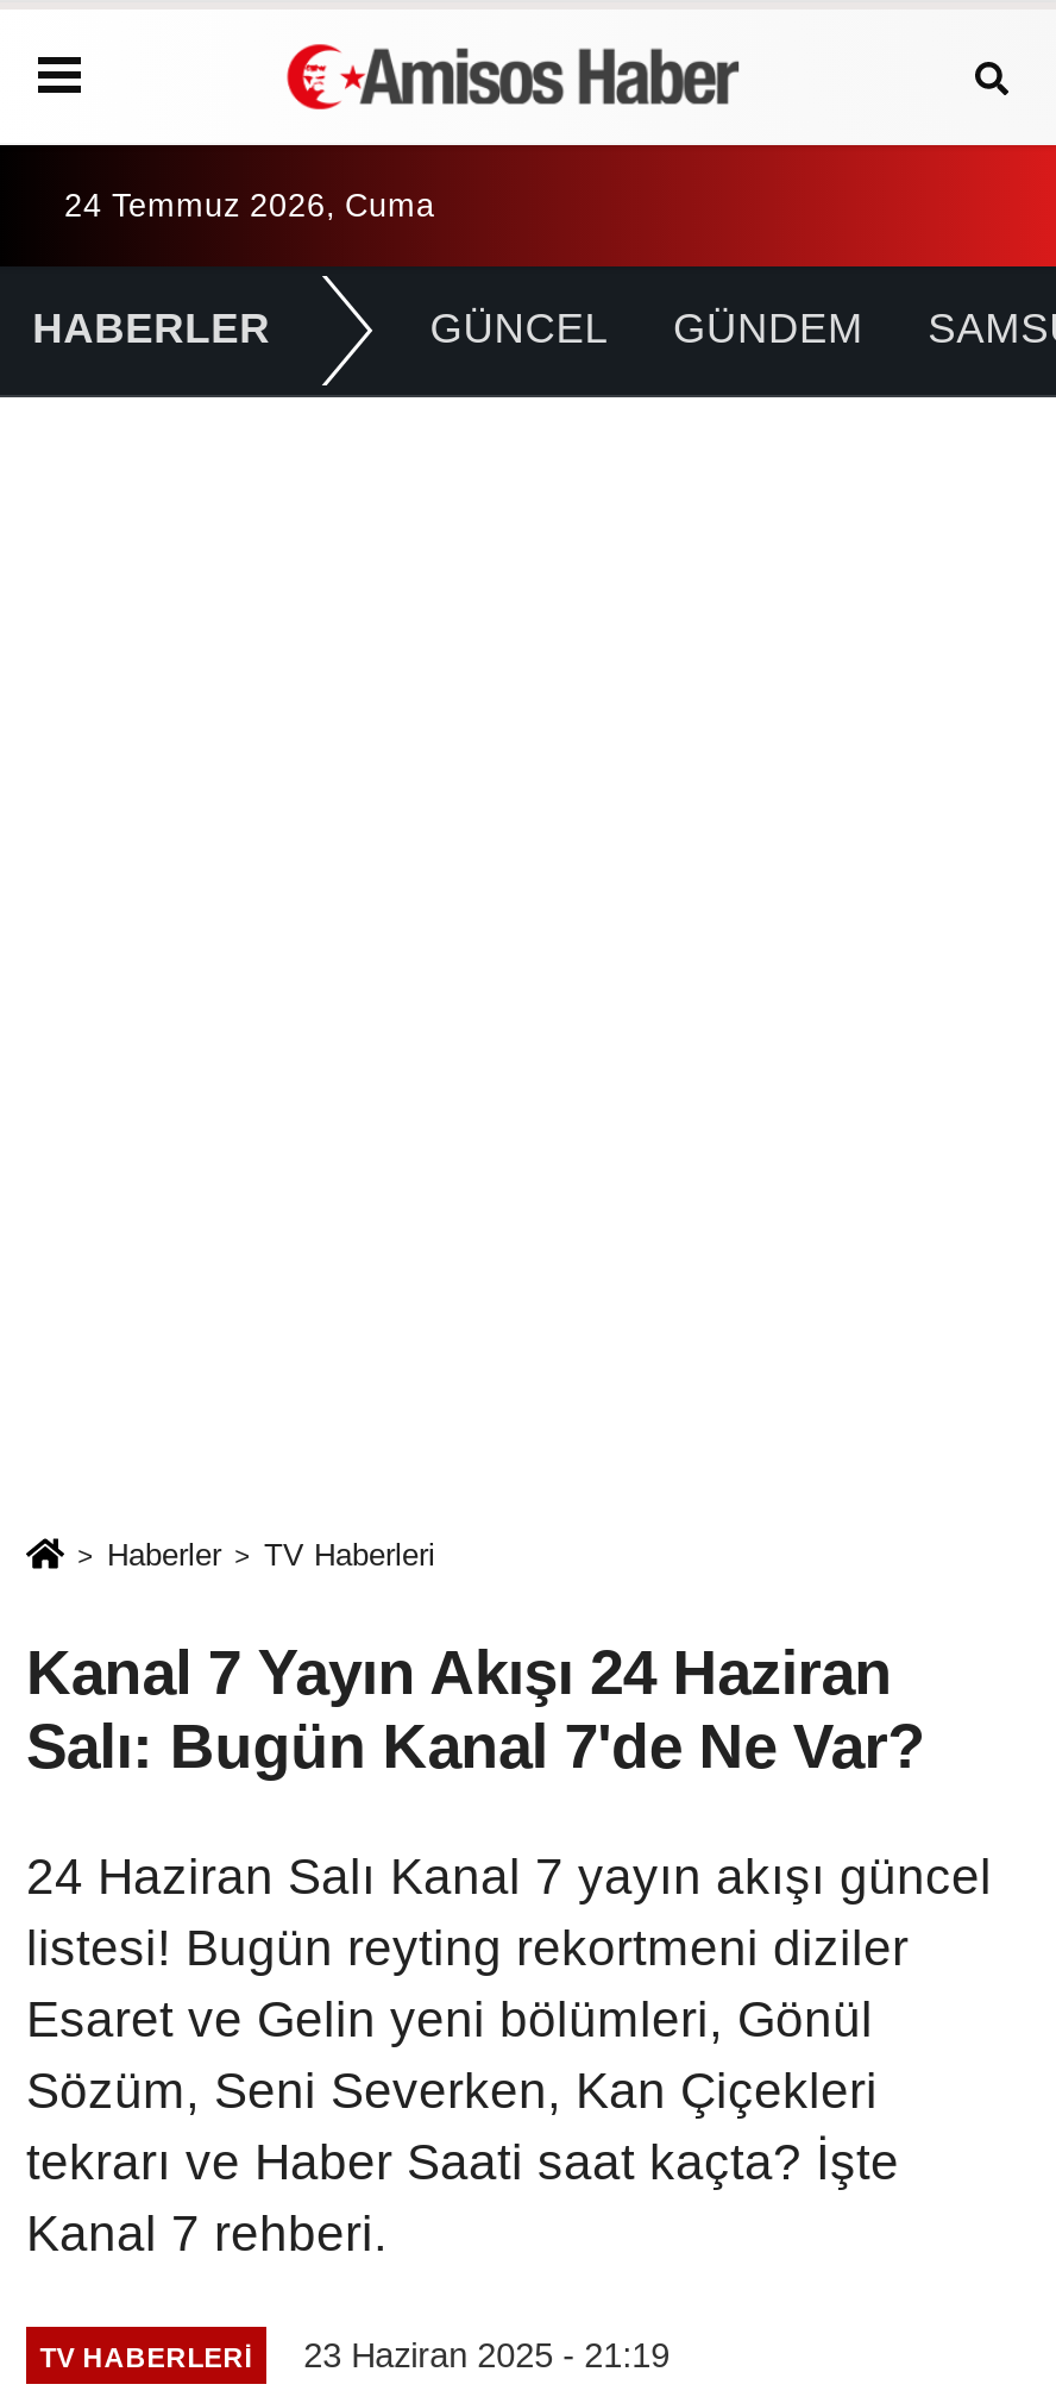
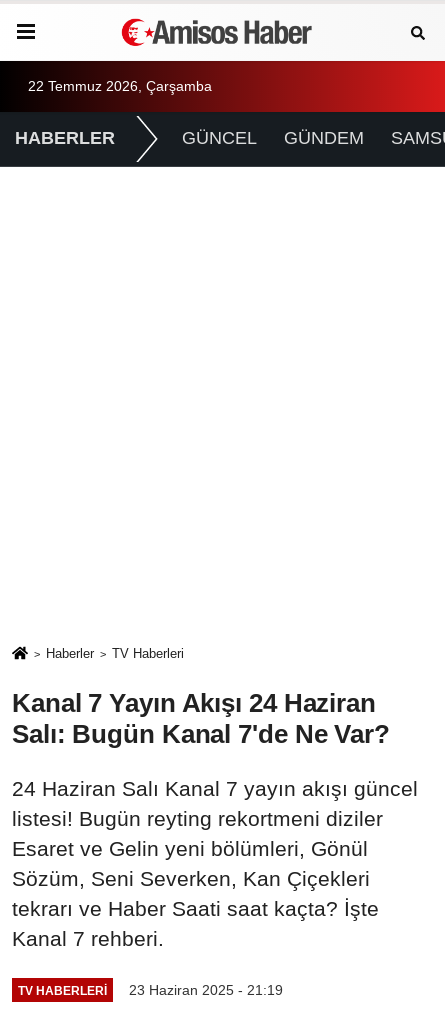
[64,188,435,224] 24 Temmuz 2026, Cuma -> [28,79,212,94] 22 Temmuz 2026, Çarşamba

